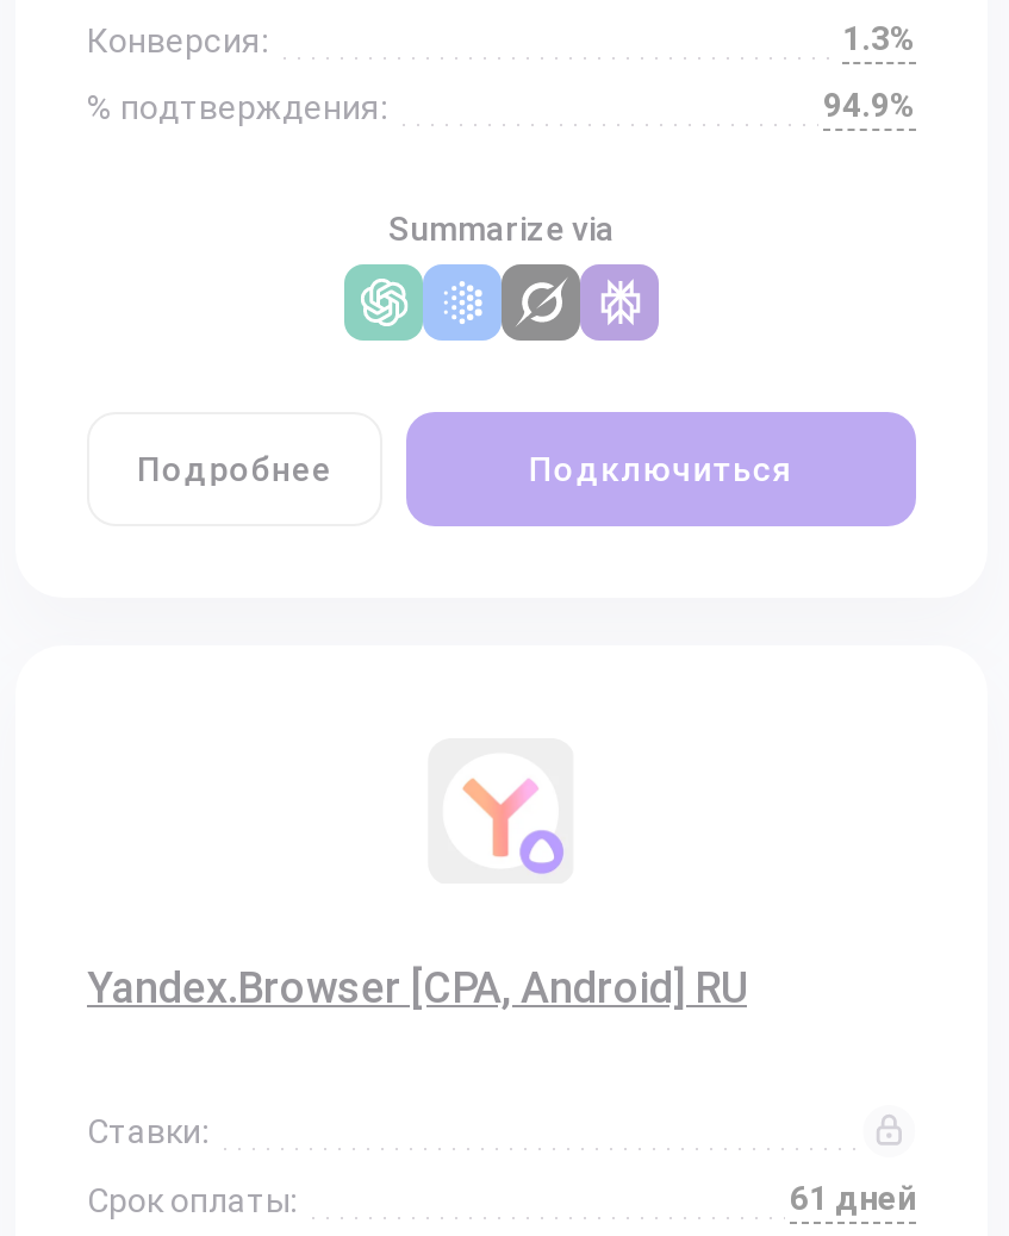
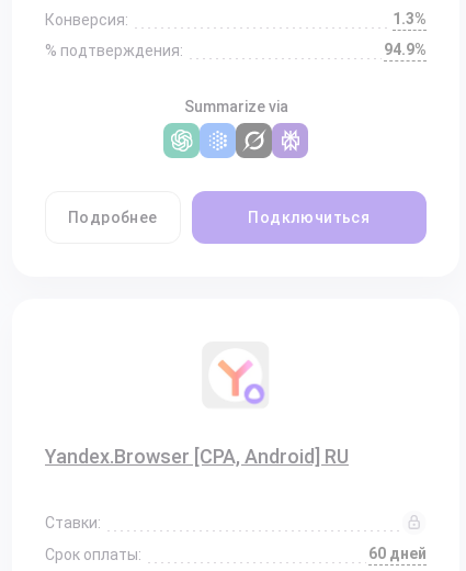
[790,1179,916,1217] 61 дней -> [368,545,427,562] 60 дней

